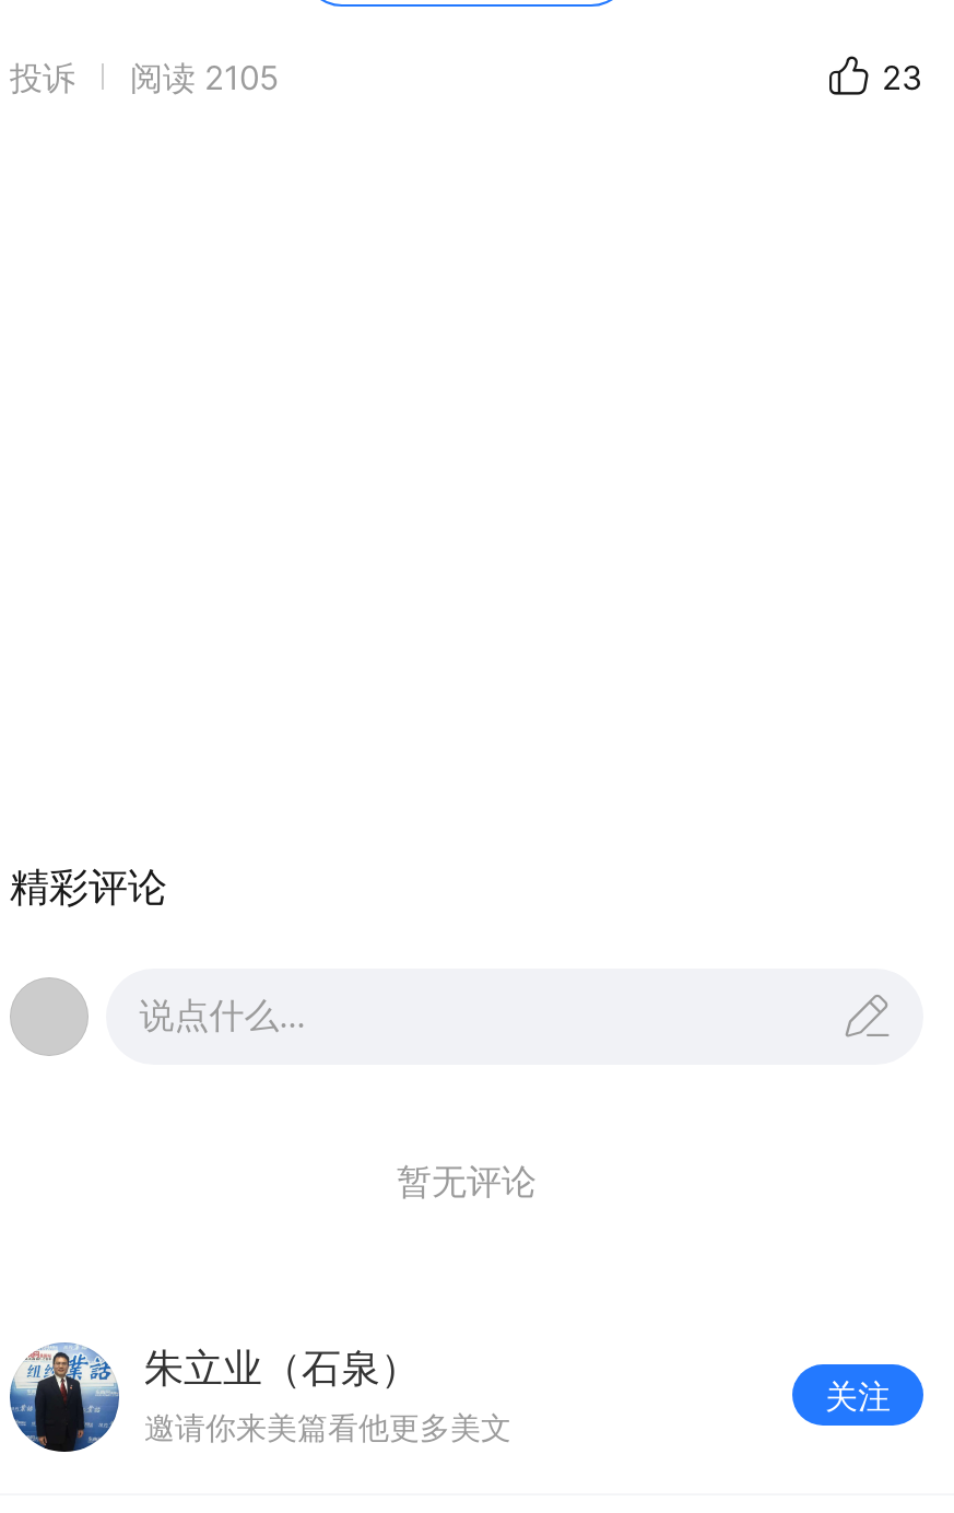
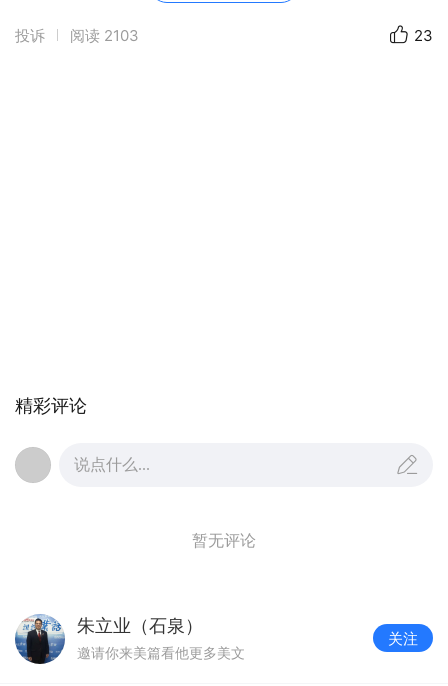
[10,56,279,97] 投诉 阅读 2105 -> [15,25,139,44] 投诉 阅读 2103

